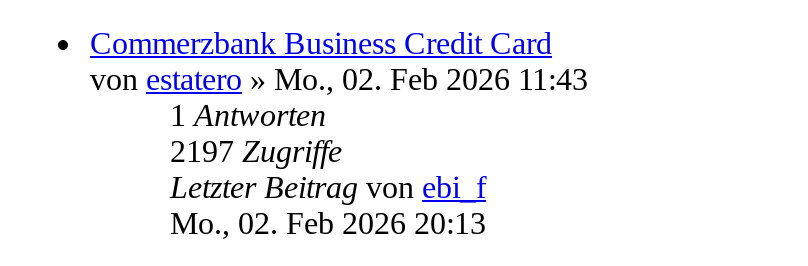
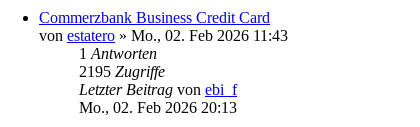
[170,134,342,168] 2197 Zugriffe -> [79,63,165,80] 2195 Zugriffe

